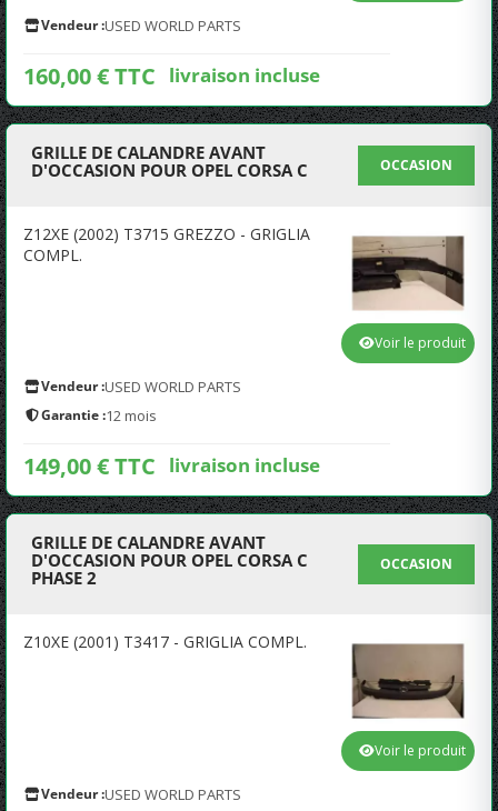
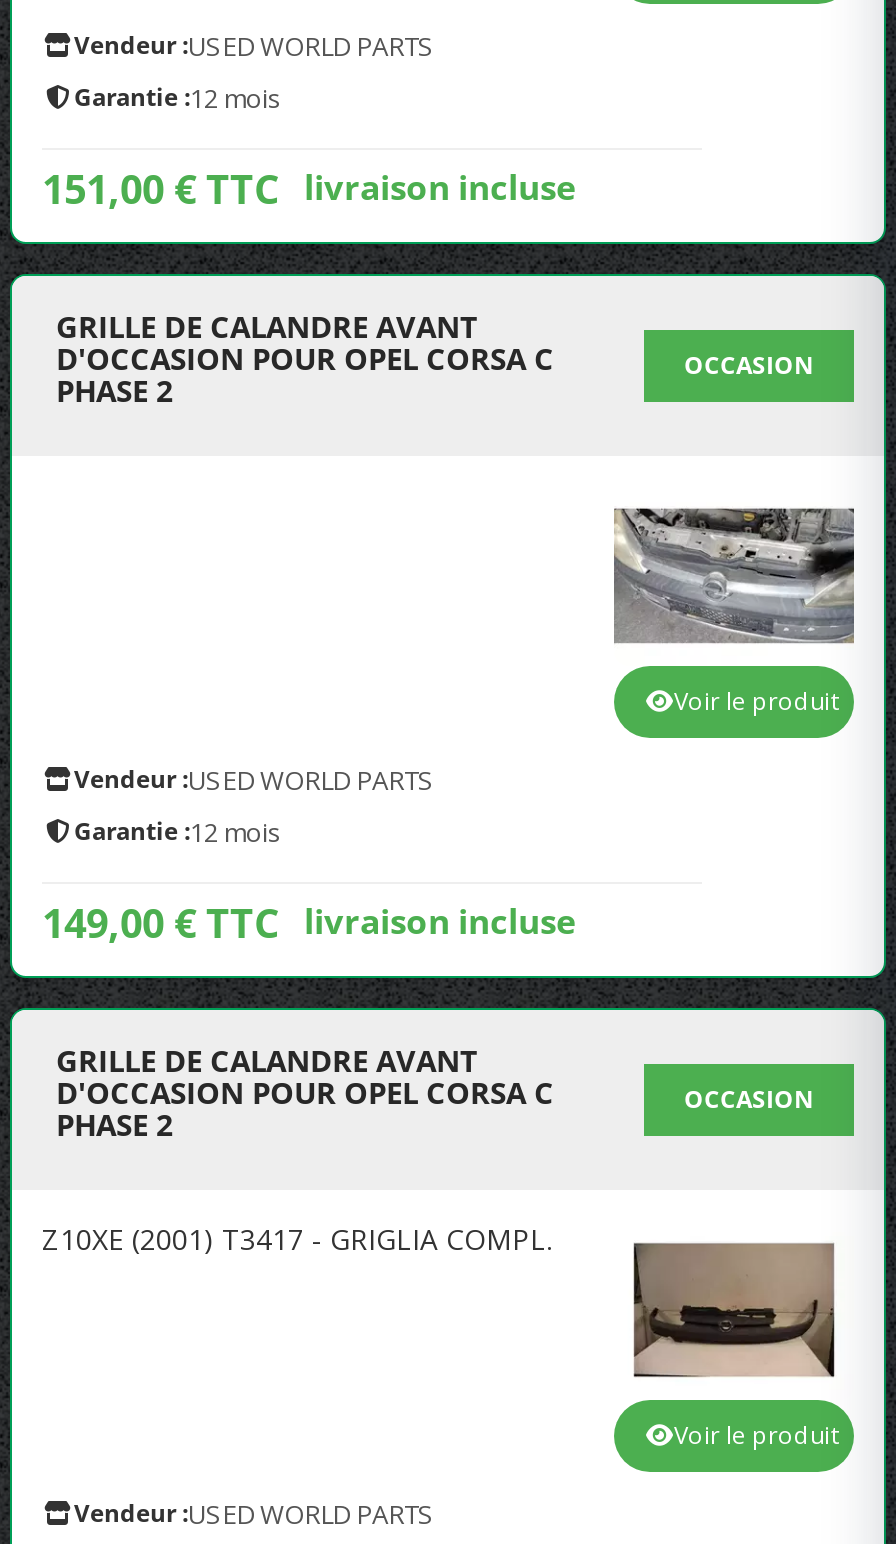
[23,61,320,91] 160,00 € TTC livraison incluse -> [42,80,576,216] Garantie : 12 mois | 151,00 € TTC livraison incluse
none -> [56,370,174,410] PHASE 2
[23,223,310,266] Z12XE (2002) T3715 GREZZO - GRIGLIA | COMPL. -> none
[341,236,475,311] [image] -> [612,506,856,646] [image]

